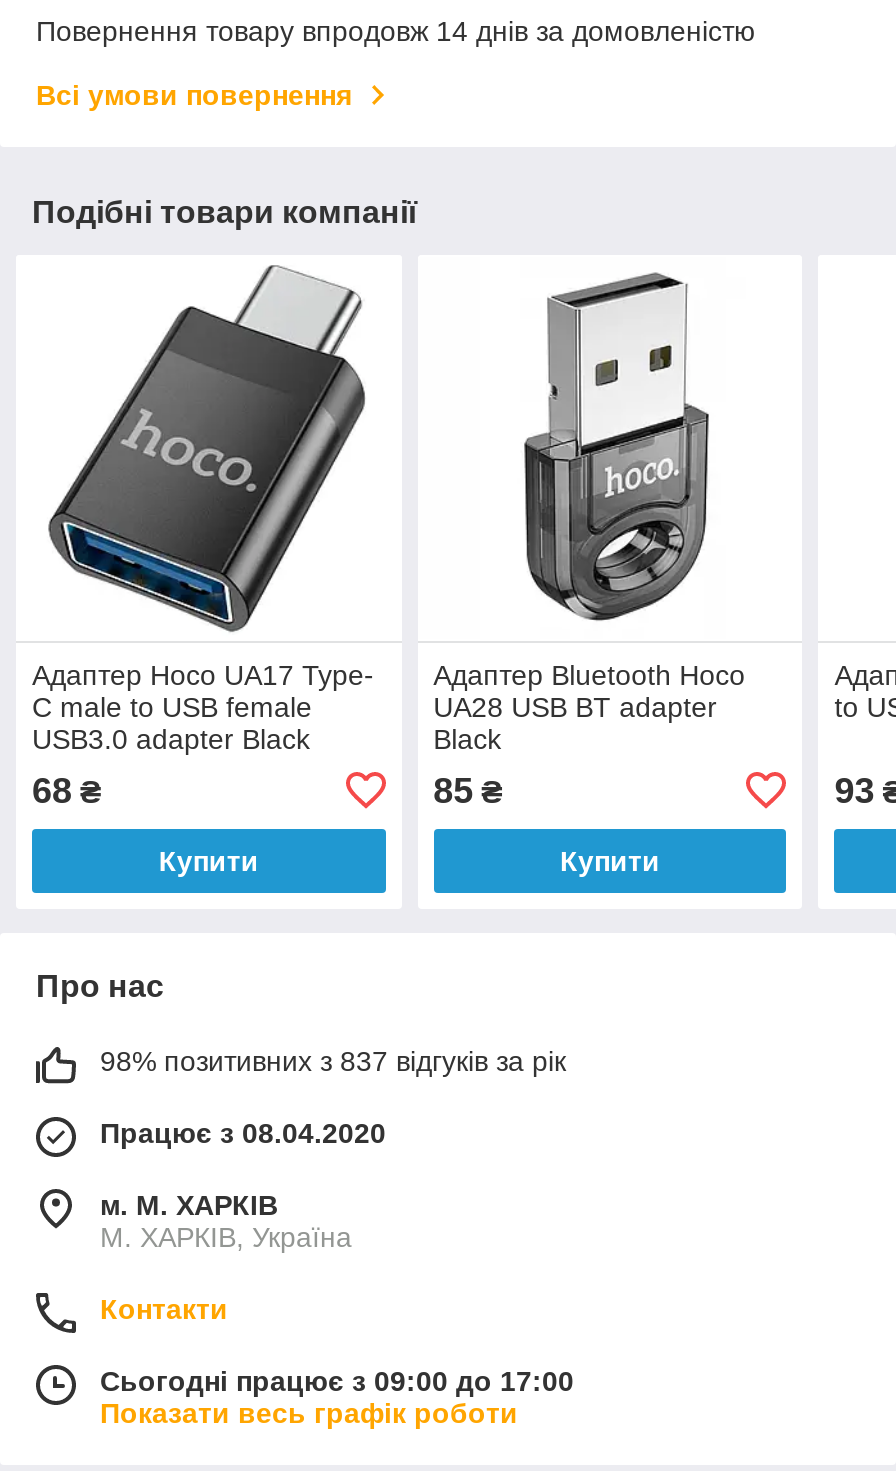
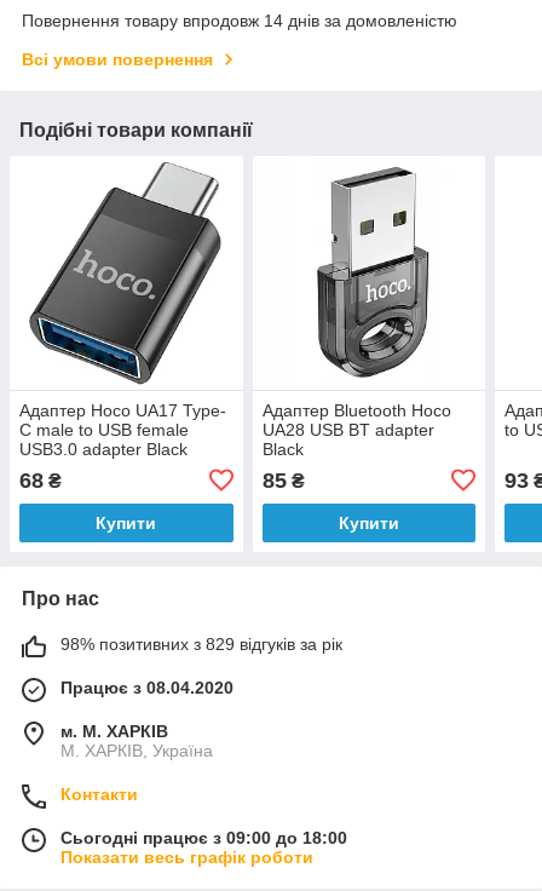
[100,1045,566,1077] 98% позитивних з 837 відгуків за рік -> [60,634,342,653] 98% позитивних з 829 відгуків за рік
[100,1365,574,1397] Сьогодні працює з 09:00 до 17:00 -> [60,828,347,847] Сьогодні працює з 09:00 до 18:00

